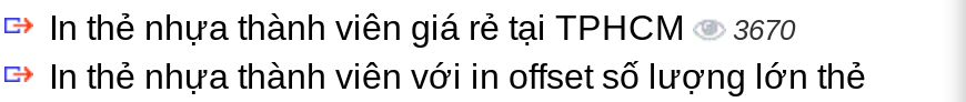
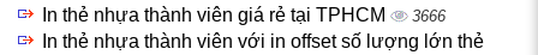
[49,9,795,47] In thẻ nhựa thành viên giá rẻ tại TPHCM 3670 -> [42,5,446,25] In thẻ nhựa thành viên giá rẻ tại TPHCM 3666

